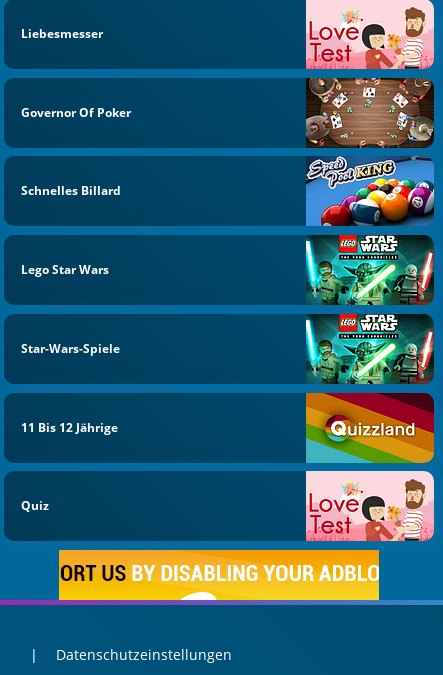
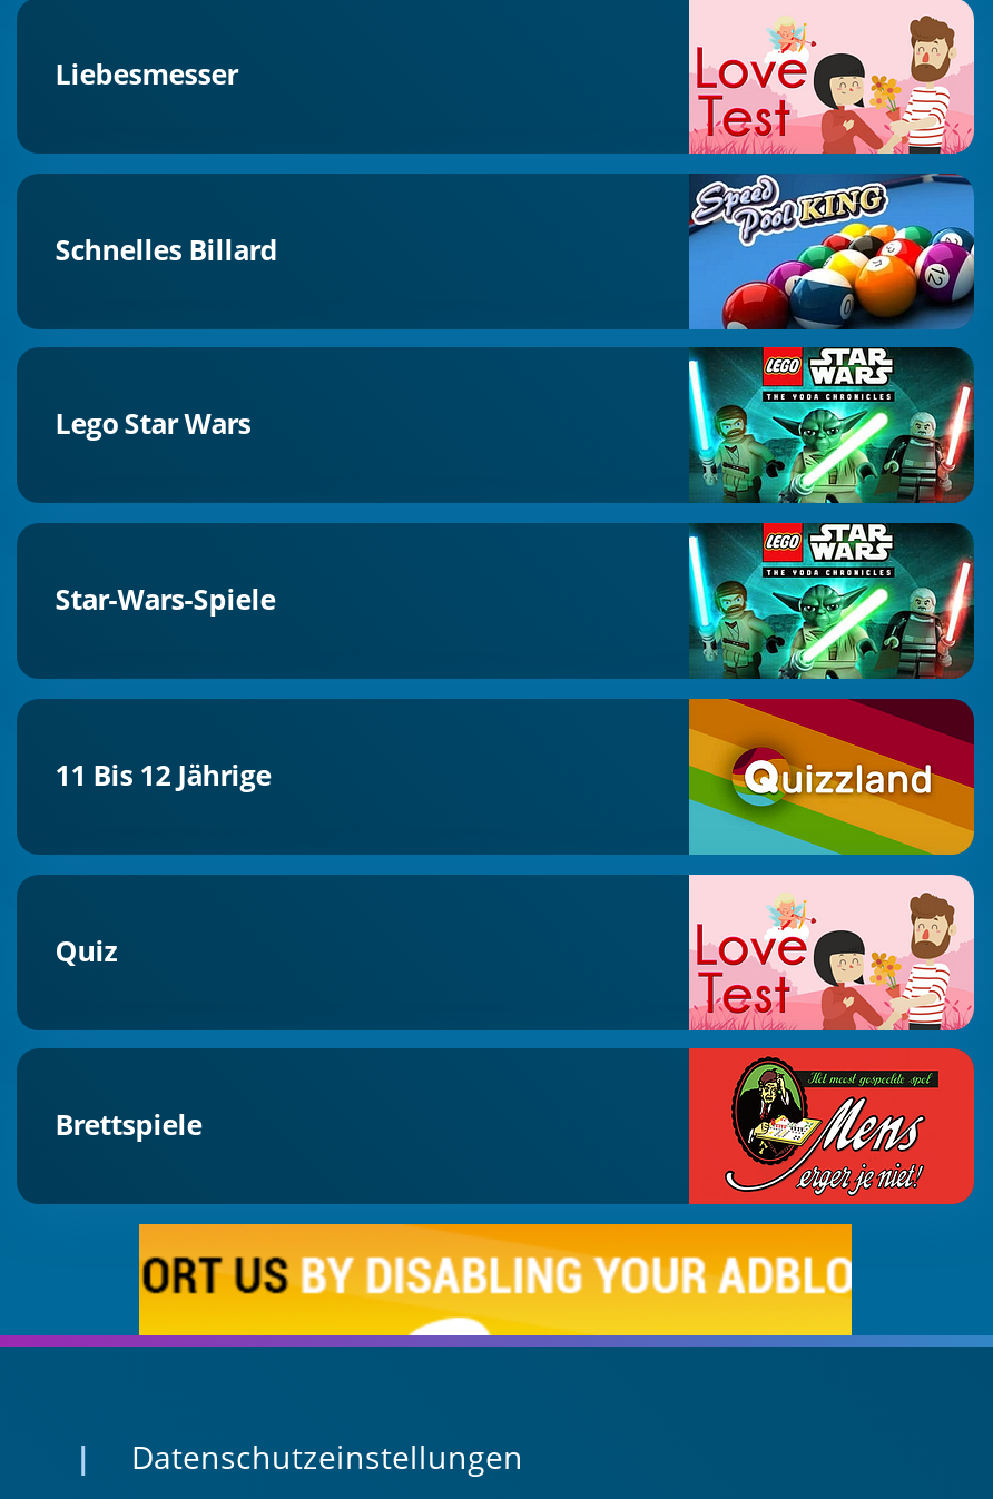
[305,77,435,149] [image] -> none
[21,103,131,120] Governor Of Poker -> none
moved [21,182,121,514] -> [55,230,278,969]: Schnelles Billard | Lego Star Wars | Star-Wars-Spiele | 11 Bis 12 Jährige | Quiz
none -> [55,1107,202,1144] Brettspiele
none -> [687,1046,976,1206] [image]

